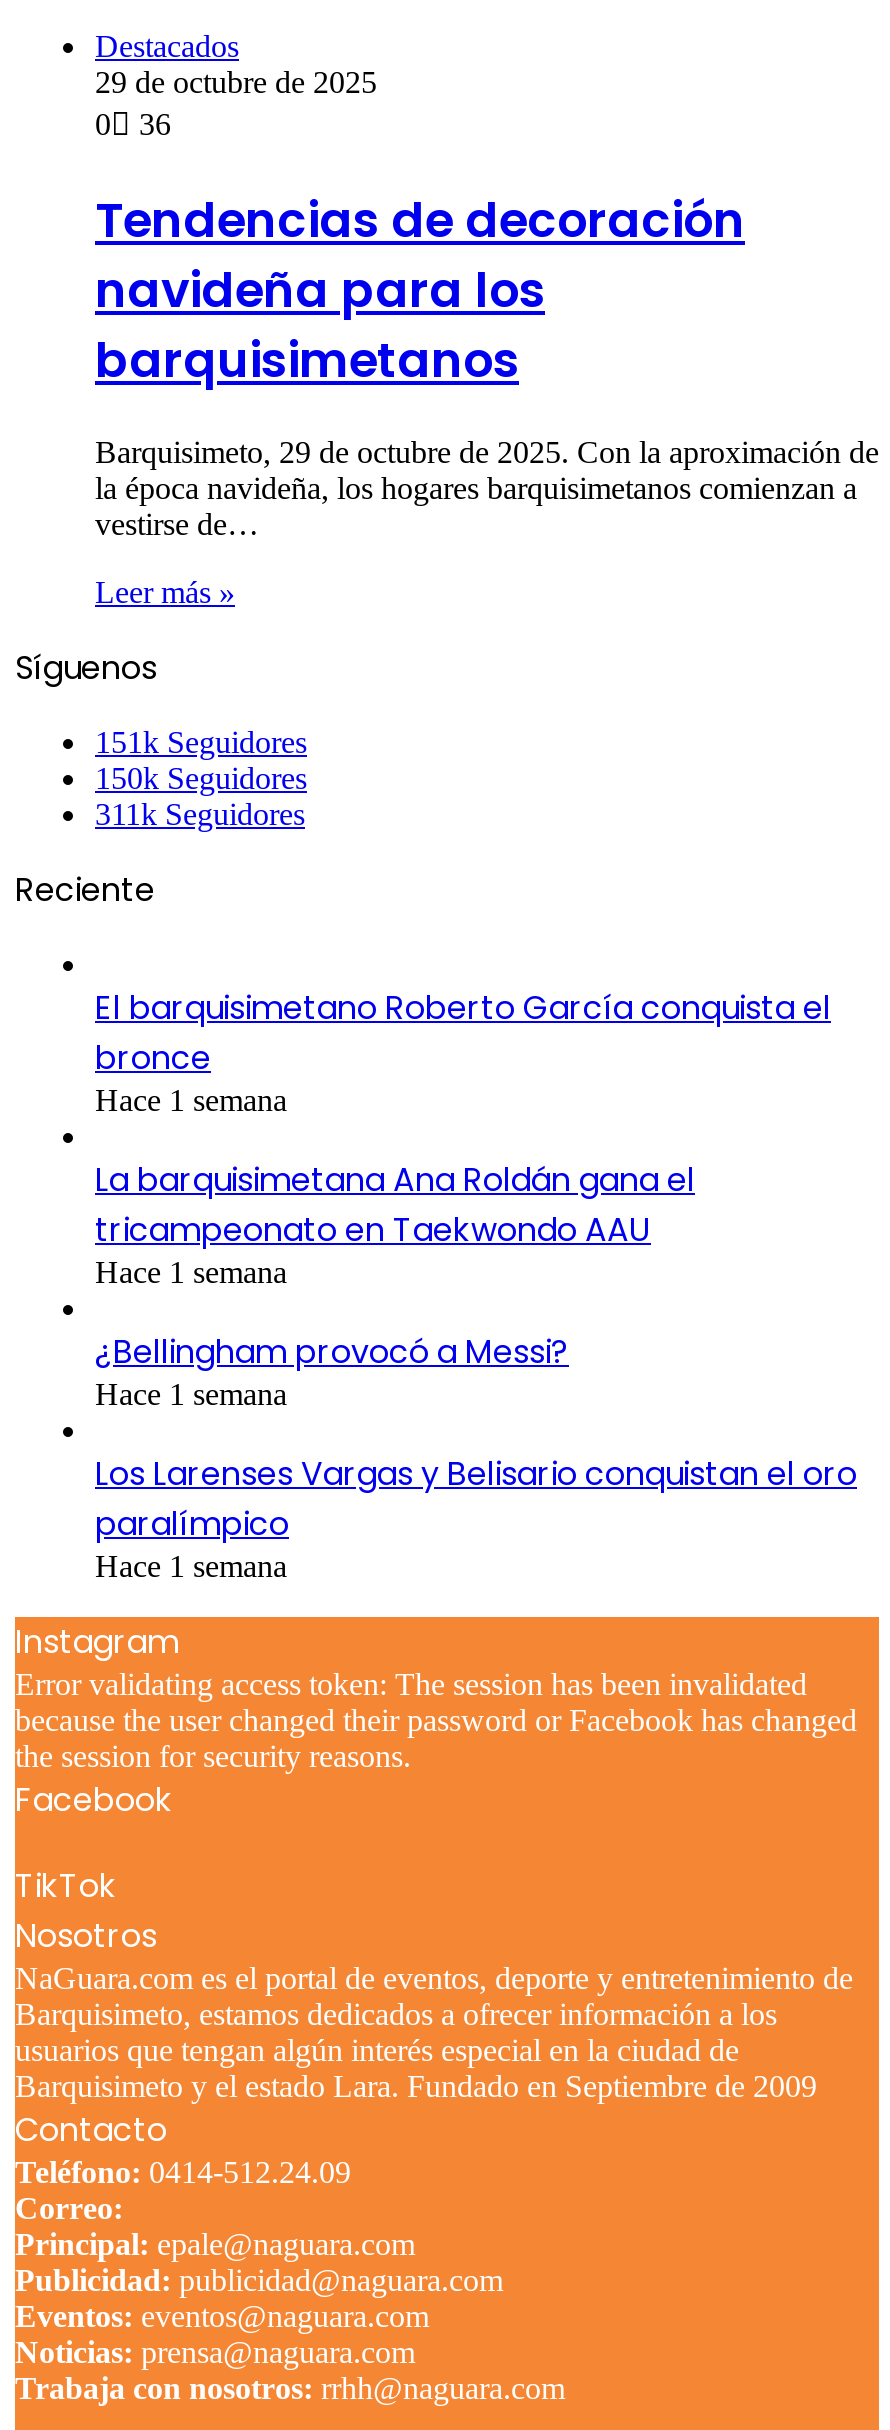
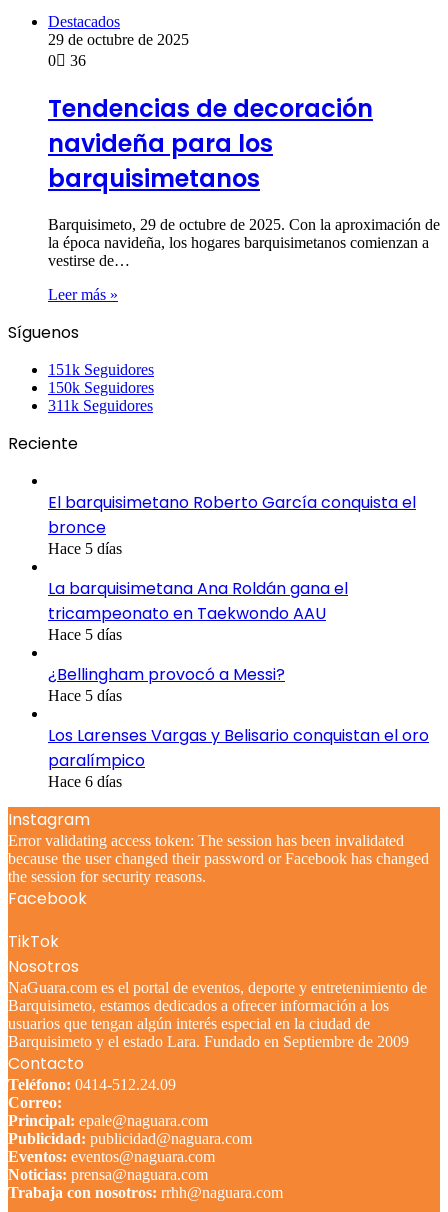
[95,1082,287,1116] Hace 1 semana -> [48,540,122,557] Hace 5 días
[95,1254,287,1288] Hace 1 semana -> [48,626,122,643] Hace 5 días
[95,1376,287,1410] Hace 1 semana -> [48,687,122,704] Hace 5 días
[95,1548,287,1582] Hace 1 semana -> [48,773,122,790] Hace 6 días

